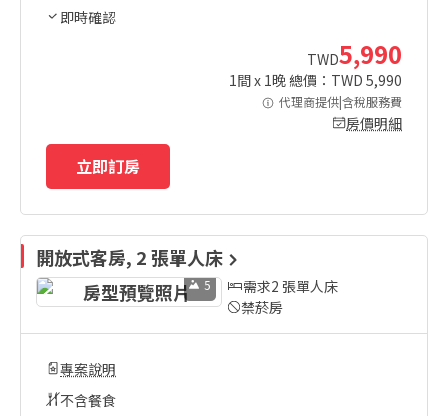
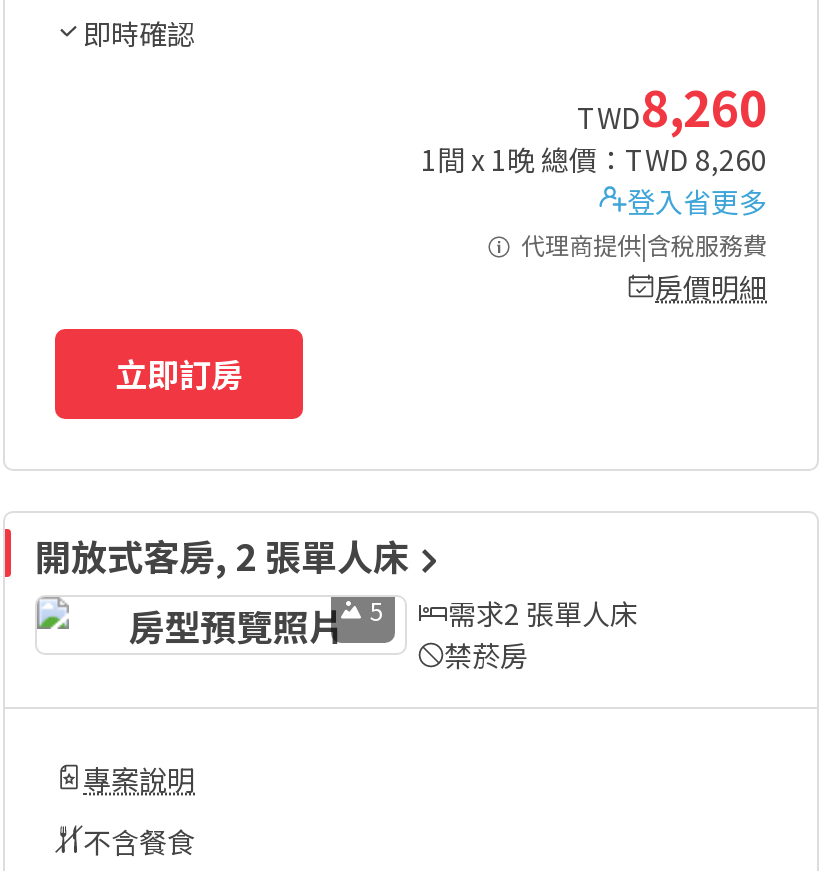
[229,36,402,90] TWD5,990 | 1間 x 1晚 總價：TWD 5,990 -> [421,70,767,220] TWD8,260 | 1間 x 1晚 總價：TWD 8,260 | 登入省更多

